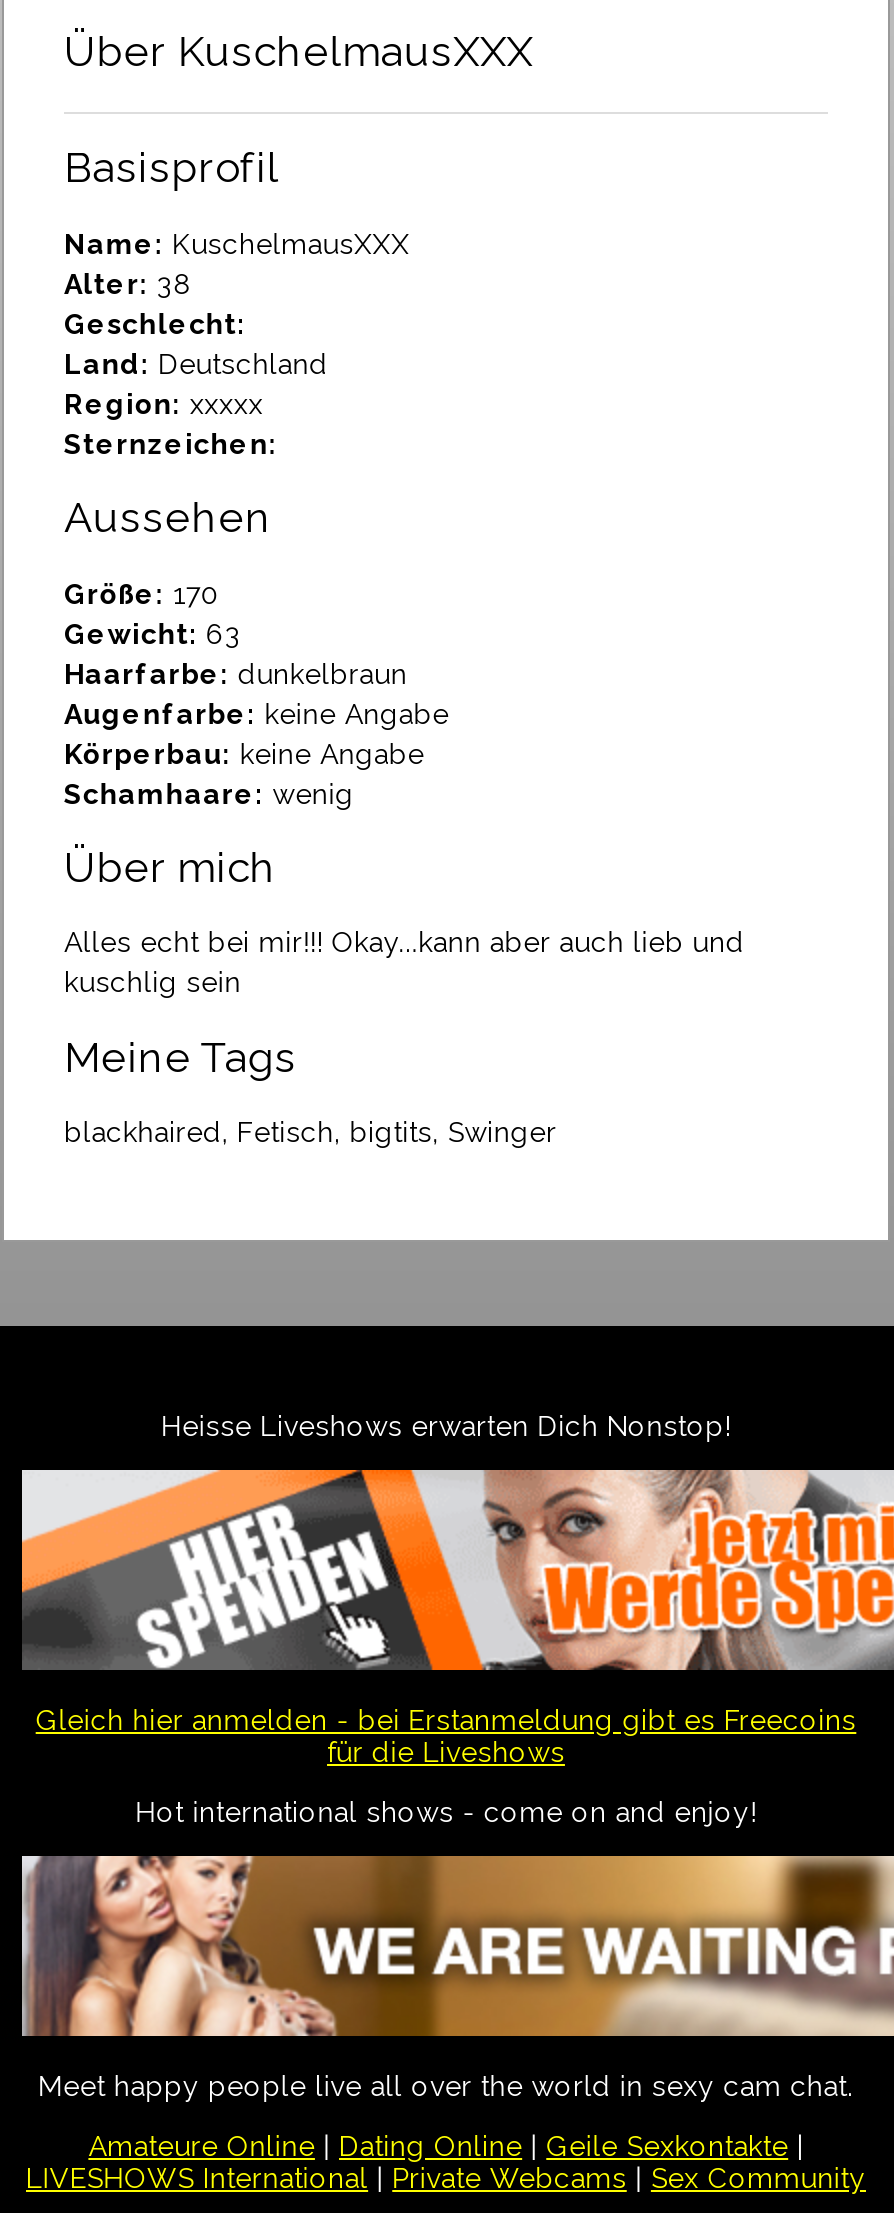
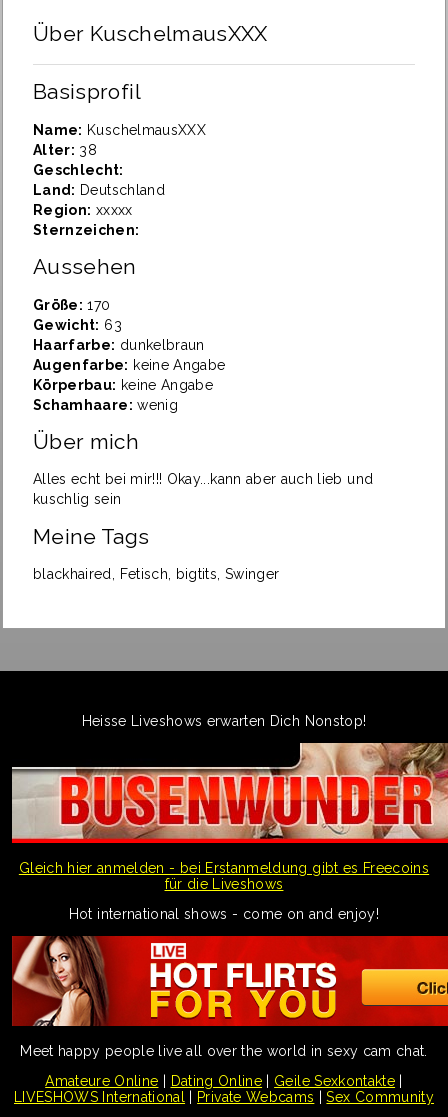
[20,1468,888,1672] [image] -> [11,742,445,844] [image]
[20,1854,888,2038] [image] -> [11,935,445,1027] [image]

